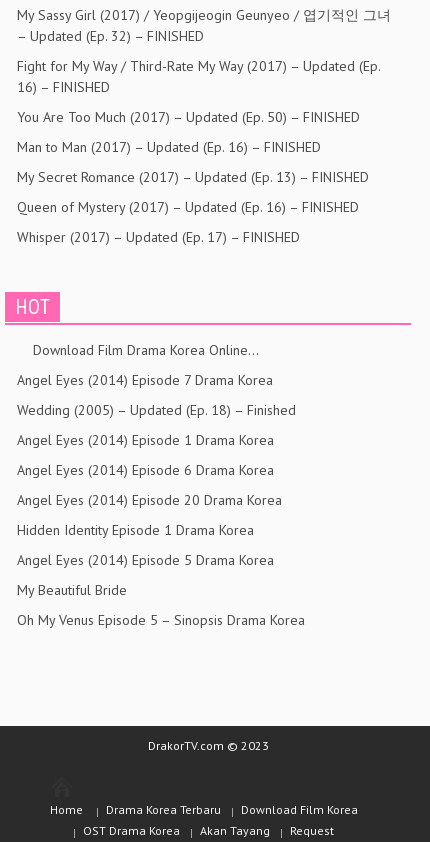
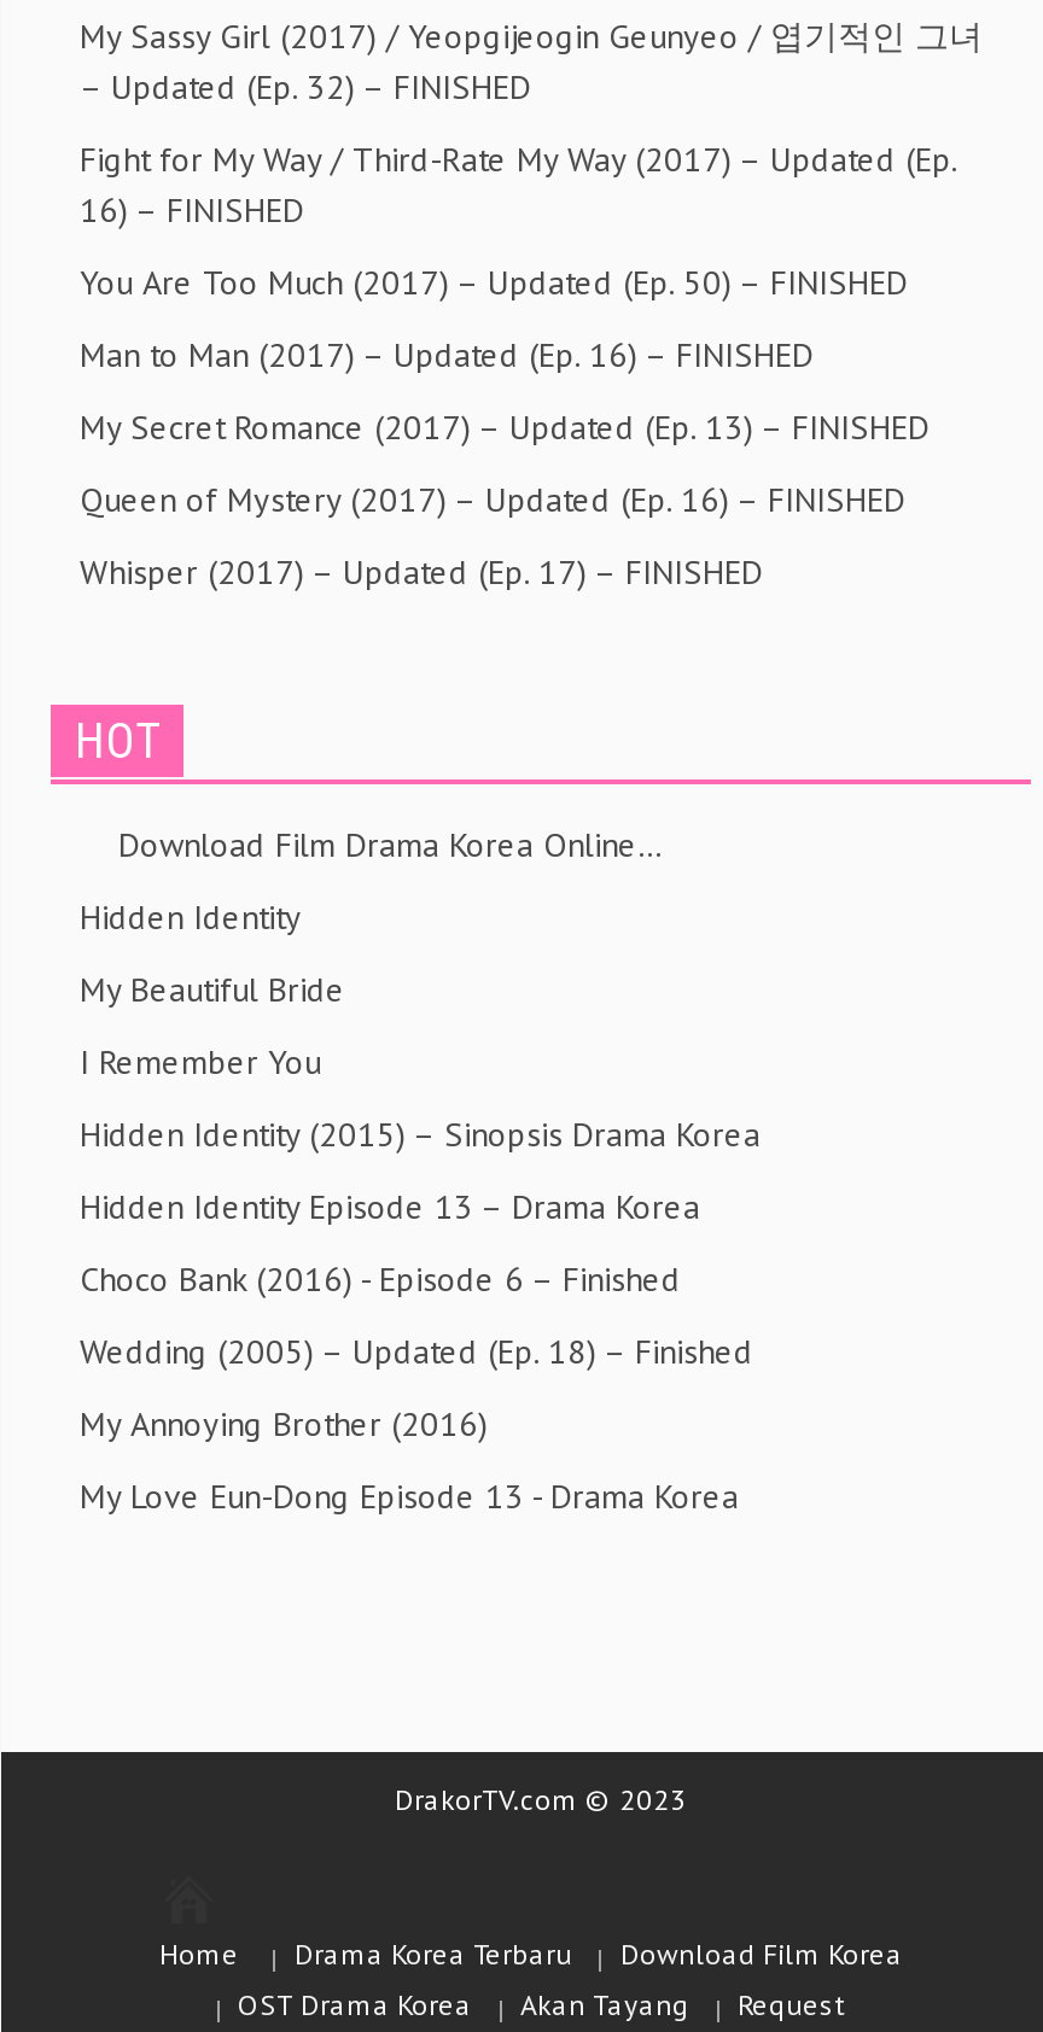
[17,371,273,389] Angel Eyes (2014) Episode 7 Drama Korea -> [80,896,761,1301] Hidden Identity | I Remember You | Hidden Identity (2015) – Sinopsis Drama Korea | Hidden Identity Episode 13 – Drama Korea | Choco Bank (2016) - Episode 6 – Finished
moved [17,401,296,419] -> [80,1330,753,1374]: Wedding (2005) – Updated (Ep. 18) – Finished
[17,431,305,629] Angel Eyes (2014) Episode 1 Drama Korea | Angel Eyes (2014) Episode 6 Drama Korea | Angel Eyes (2014) Episode 20 Drama Korea | Hidden Identity Episode 1 Drama Korea | Angel Eyes (2014) Episode 5 Drama Korea | Oh My Venus Episode 5 – Sinopsis Drama Korea -> [80,1403,739,1518] My Annoying Brother (2016) | My Love Eun-Dong Episode 13 - Drama Korea
moved [17,581,127,599] -> [80,968,345,1012]: My Beautiful Bride

